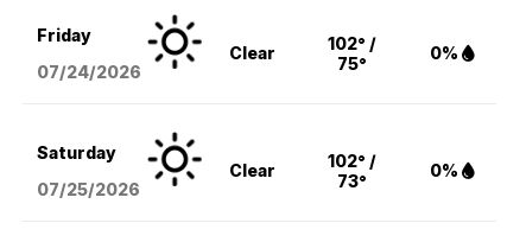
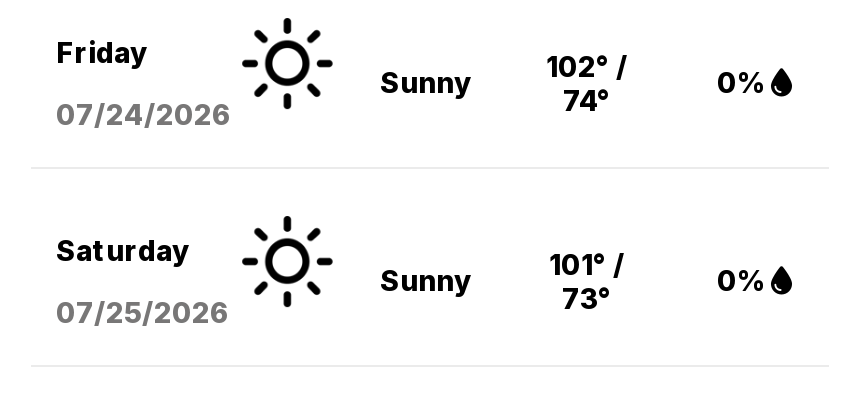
[230,43,276,63] Clear -> [380,66,472,100] Sunny
[338,54,367,74] 75° -> [563,84,611,118] 74°
[230,151,377,181] Clear | 102° / -> [380,248,625,298] Sunny | 101° /

